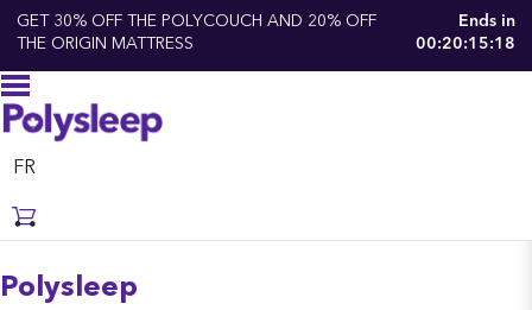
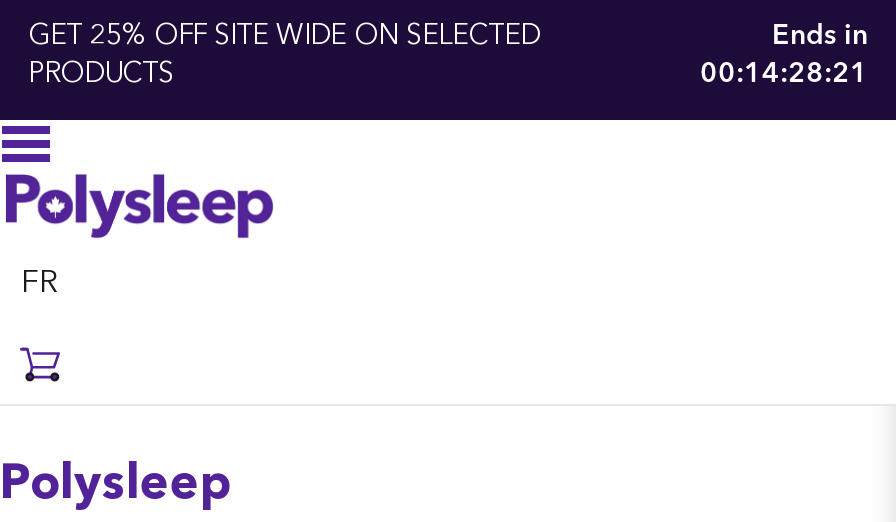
[17,12,376,52] GET 30% OFF THE POLYCOUCH AND 20% OFF | THE ORIGIN MATTRESS -> [28,21,540,87] GET 25% OFF SITE WIDE ON SELECTED | PRODUCTS
[416,35,515,52] 00:20:15:18 -> [700,59,868,87] 00:14:28:21

